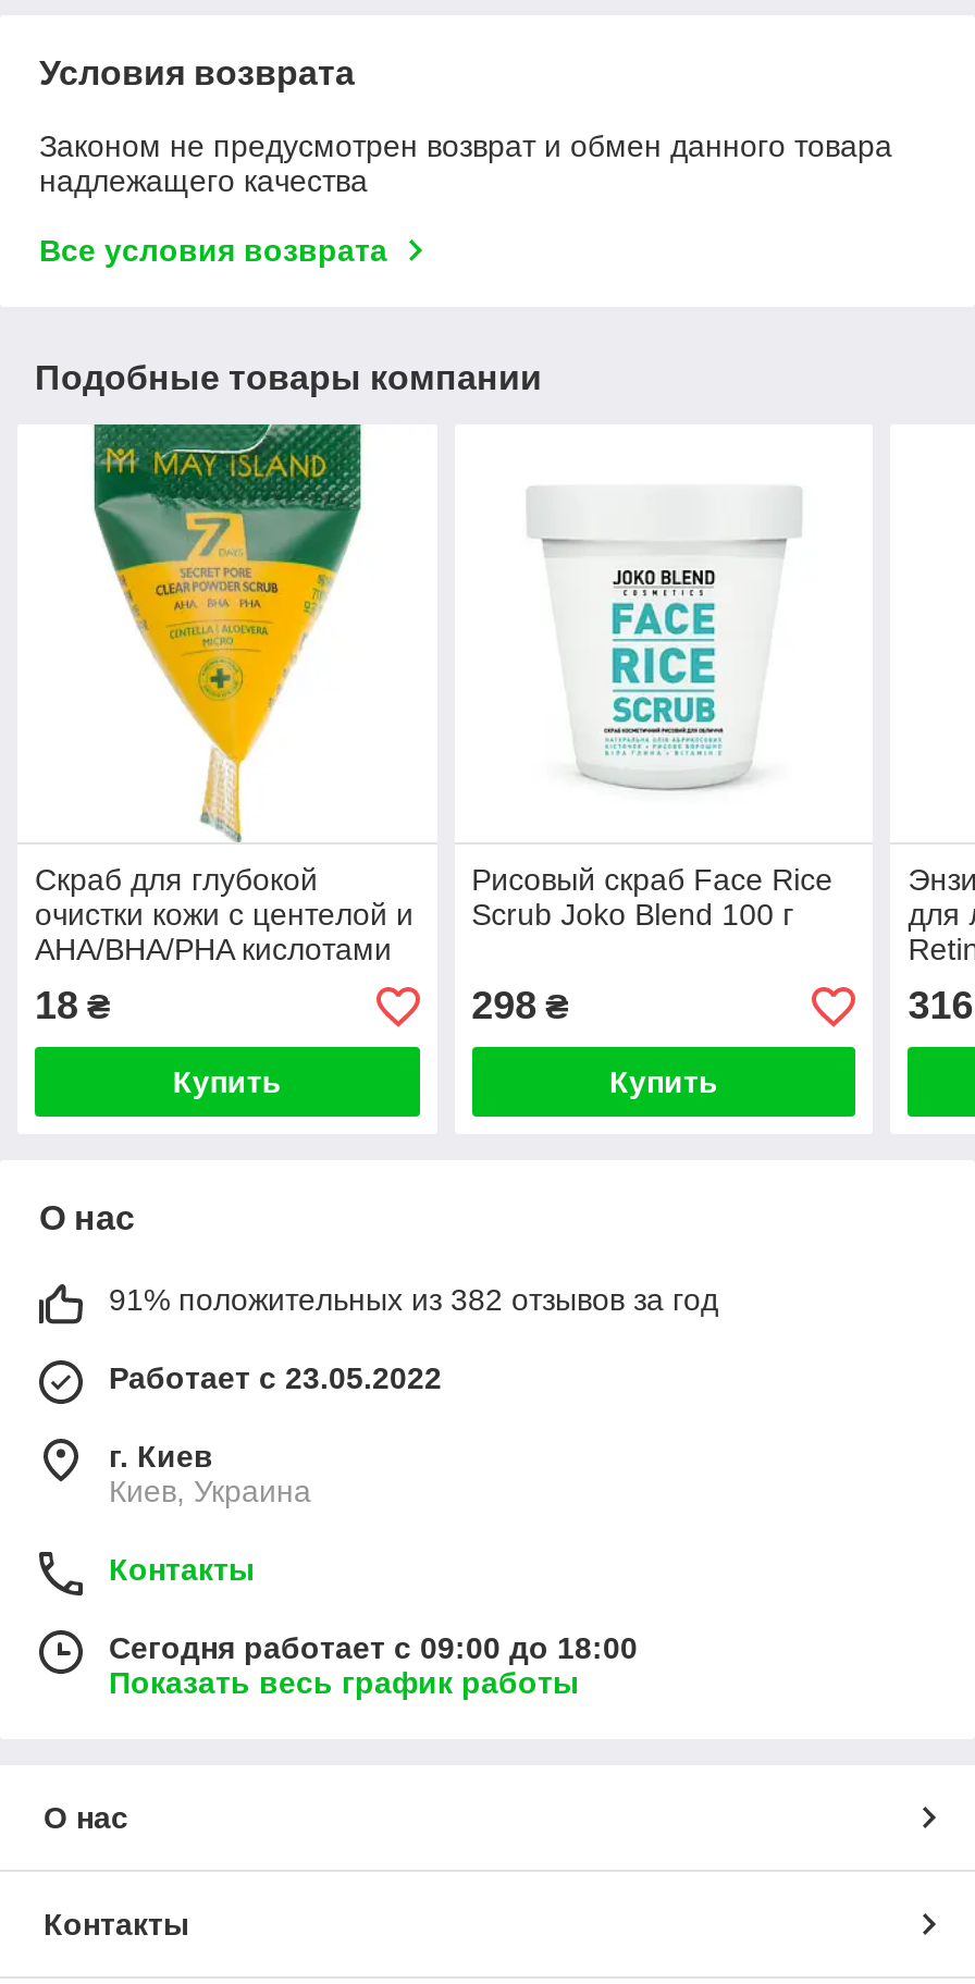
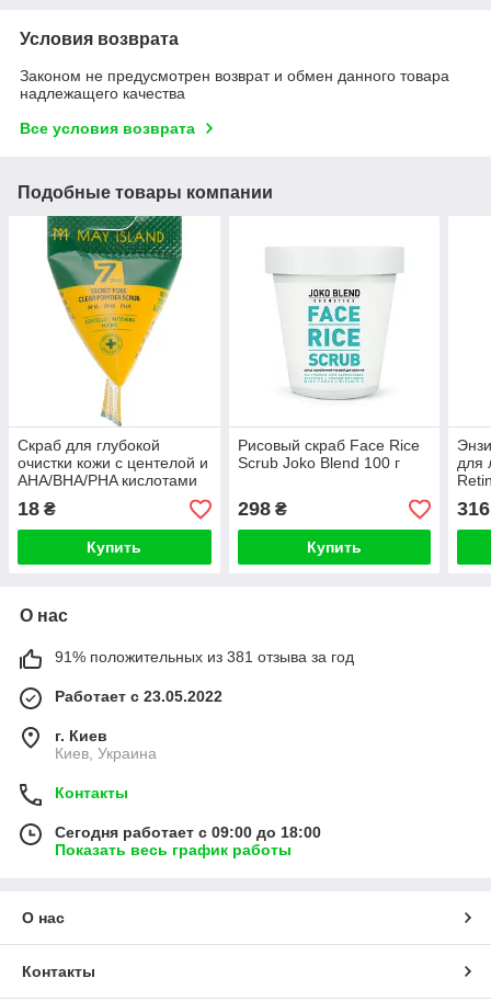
[109,1283,718,1318] 91% положительных из 382 отзывов за год -> [55,648,354,666] 91% положительных из 381 отзыва за год

